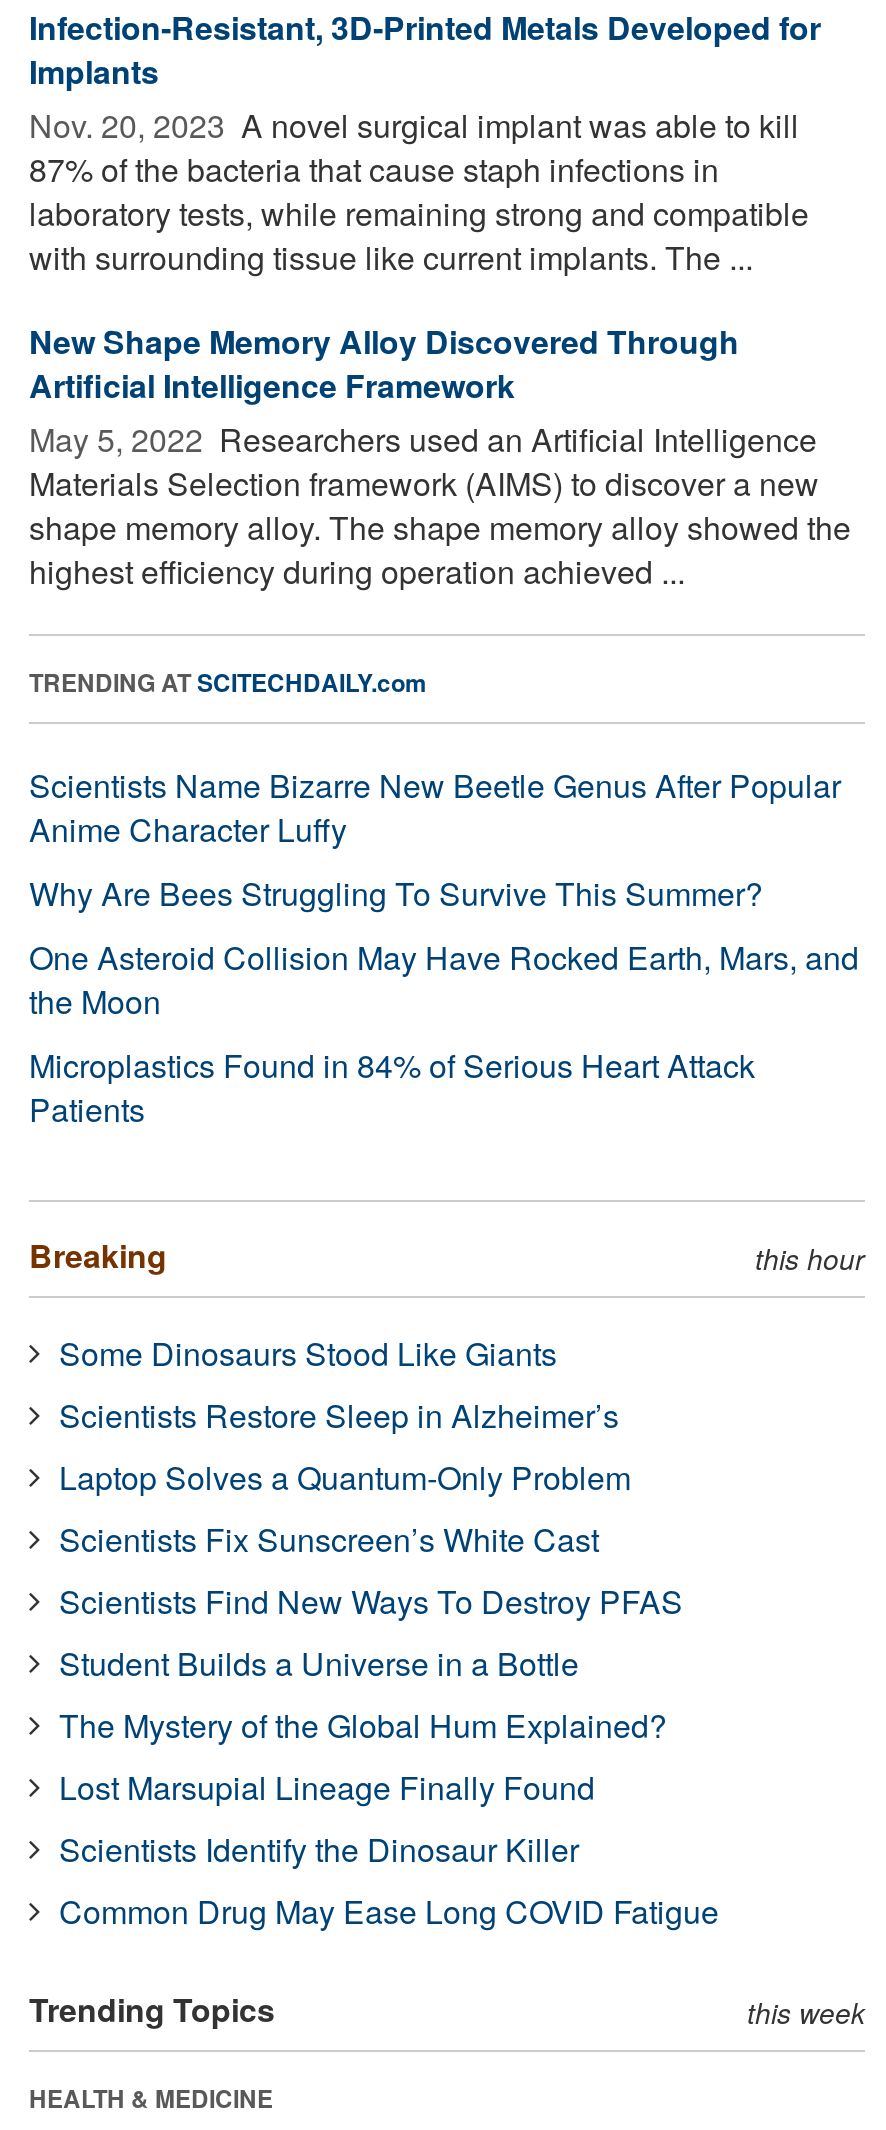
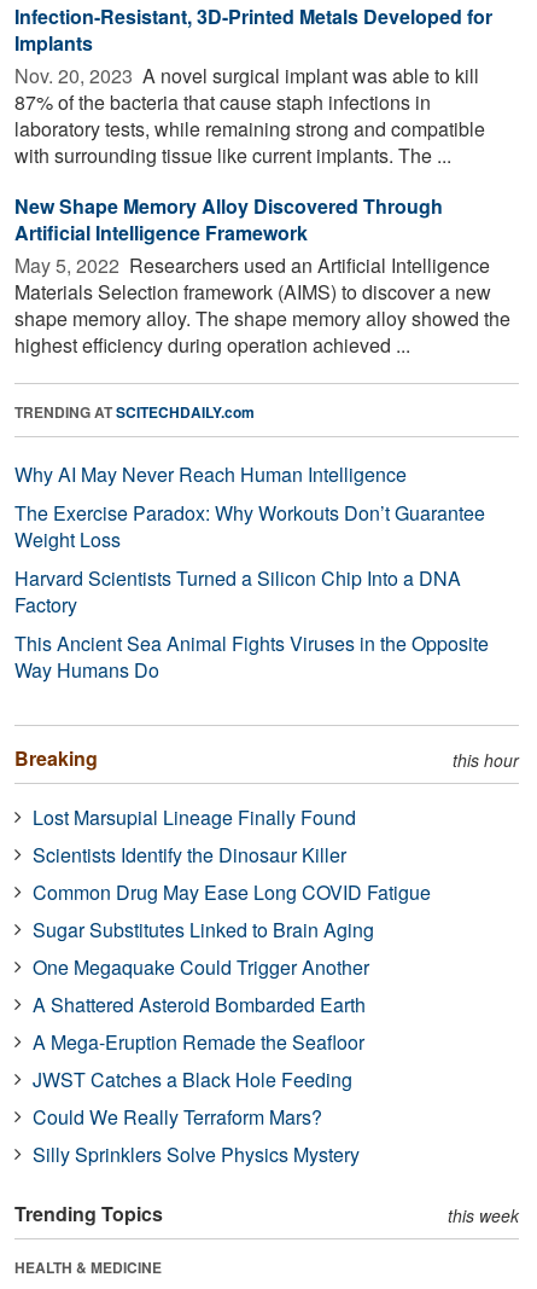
[29,762,859,1132] Scientists Name Bizarre New Beetle Genus After Popular | Anime Character Luffy | Why Are Bees Struggling To Survive This Summer? | One Asteroid Collision May Have Rocked Earth, Mars, and | the Moon | Microplastics Found in 84% of Serious Heart Attack | Patients -> [14,460,489,684] Why AI May Never Reach Human Intelligence | The Exercise Paradox: Why Workouts Don’t Guarantee | Weight Loss | Harvard Scientists Turned a Silicon Chip Into a DNA | Factory | This Ancient Sea Animal Fights Viruses in the Opposite | Way Humans Do
[59,1330,683,1748] Some Dinosaurs Stood Like Giants | Scientists Restore Sleep in Alzheimer’s | Laptop Solves a Quantum-Only Problem | Scientists Fix Sunscreen’s White Cast | Scientists Find New Ways To Destroy PFAS | Student Builds a Universe in a Bottle | The Mystery of the Global Hum Explained? -> none
moved [59,1764,719,1934] -> [33,803,431,906]: Lost Marsupial Lineage Finally Found | Scientists Identify the Dinosaur Killer | Common Drug May Ease Long COVID Fatigue
none -> [33,915,374,1168] Sugar Substitutes Linked to Brain Aging | One Megaquake Could Trigger Another | A Shattered Asteroid Bombarded Earth | A Mega-Eruption Remade the Seafloor | JWST Catches a Black Hole Feeding | Could We Really Terraform Mars? | Silly Sprinklers Solve Physics Mystery

